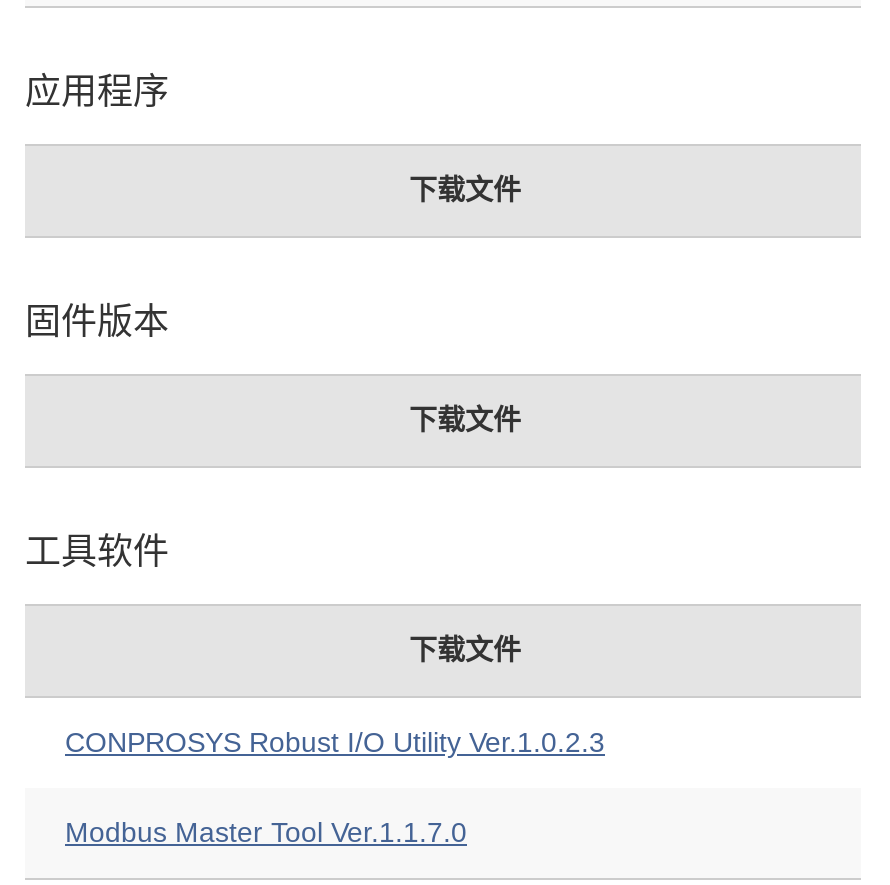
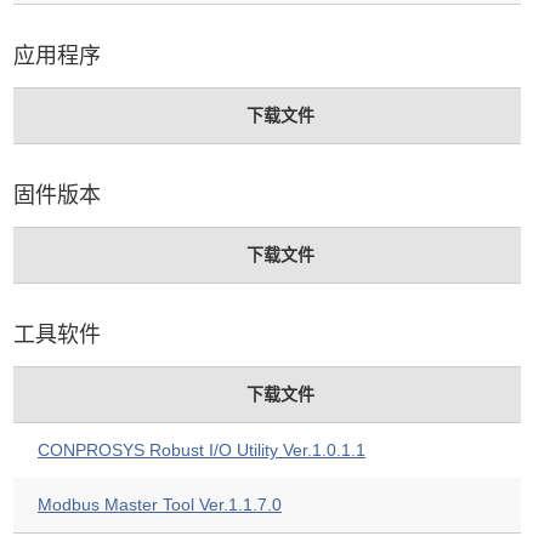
[65,726,605,758] CONPROSYS Robust I/O Utility Ver.1.0.2.3 -> [38,440,365,460] CONPROSYS Robust I/O Utility Ver.1.0.1.1

